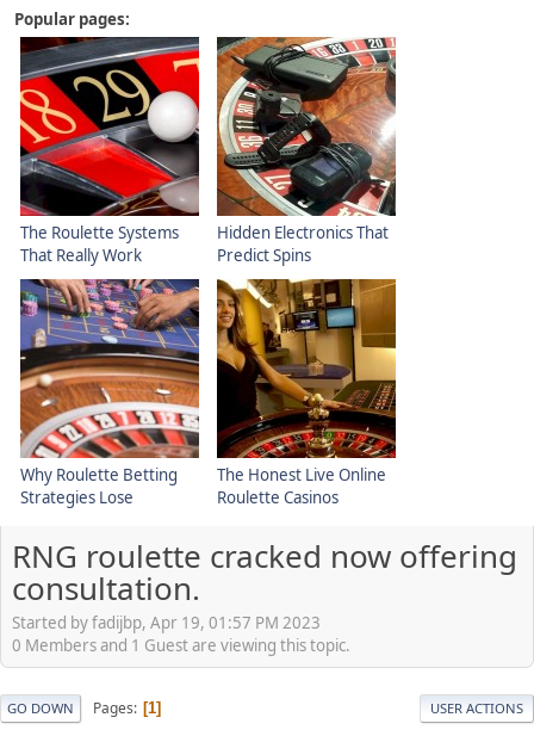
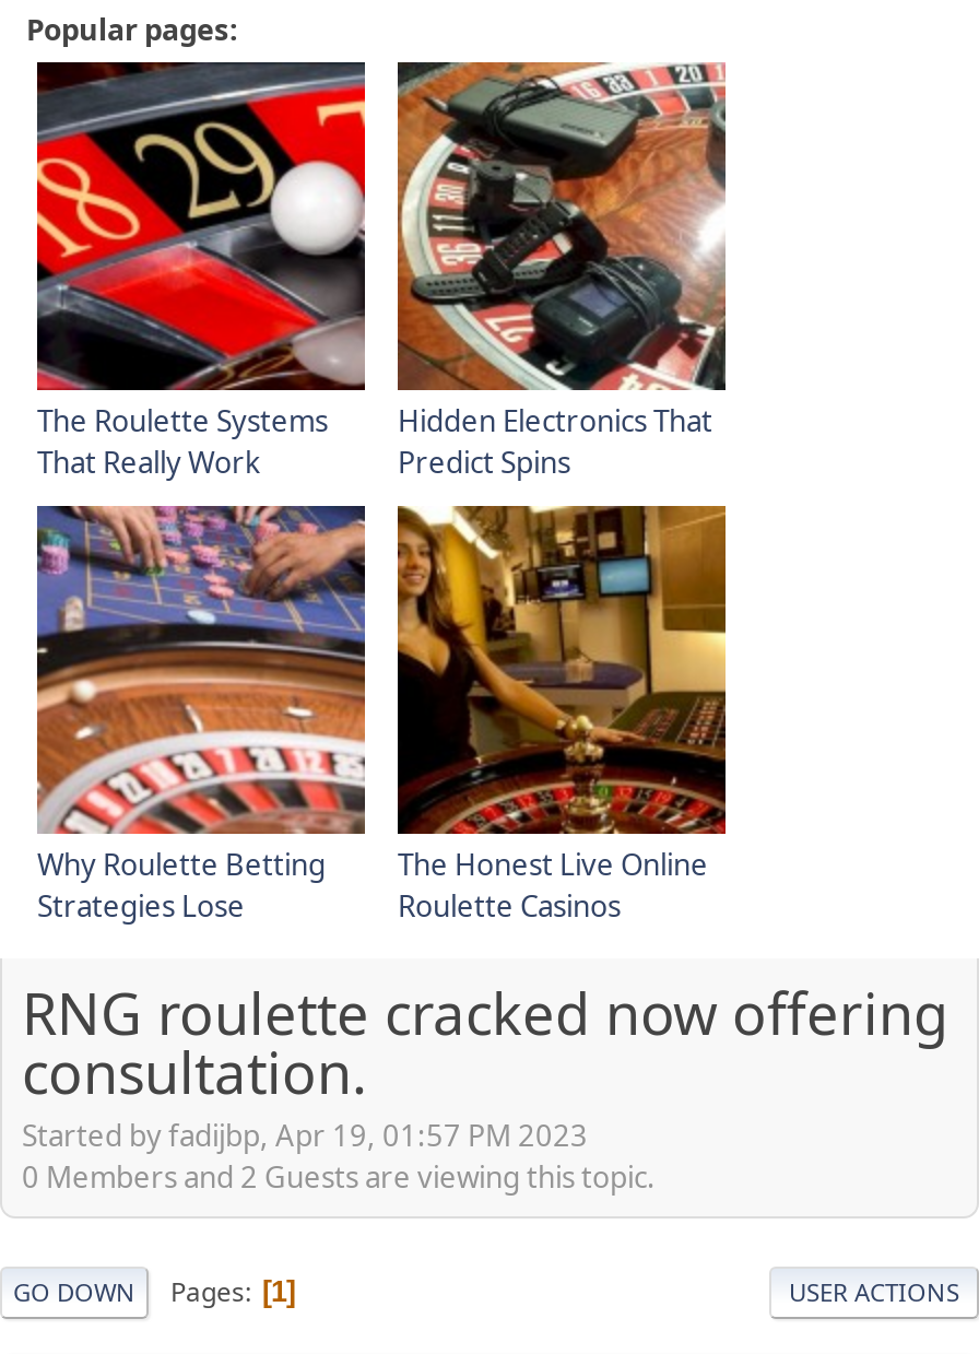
[12,635,350,657] 0 Members and 1 Guest are viewing this topic. -> [22,1158,656,1198] 0 Members and 2 Guests are viewing this topic.

